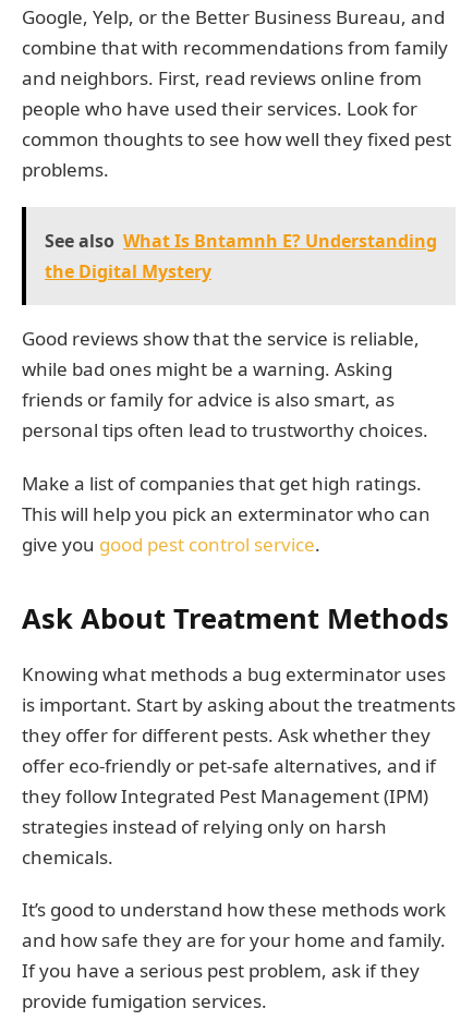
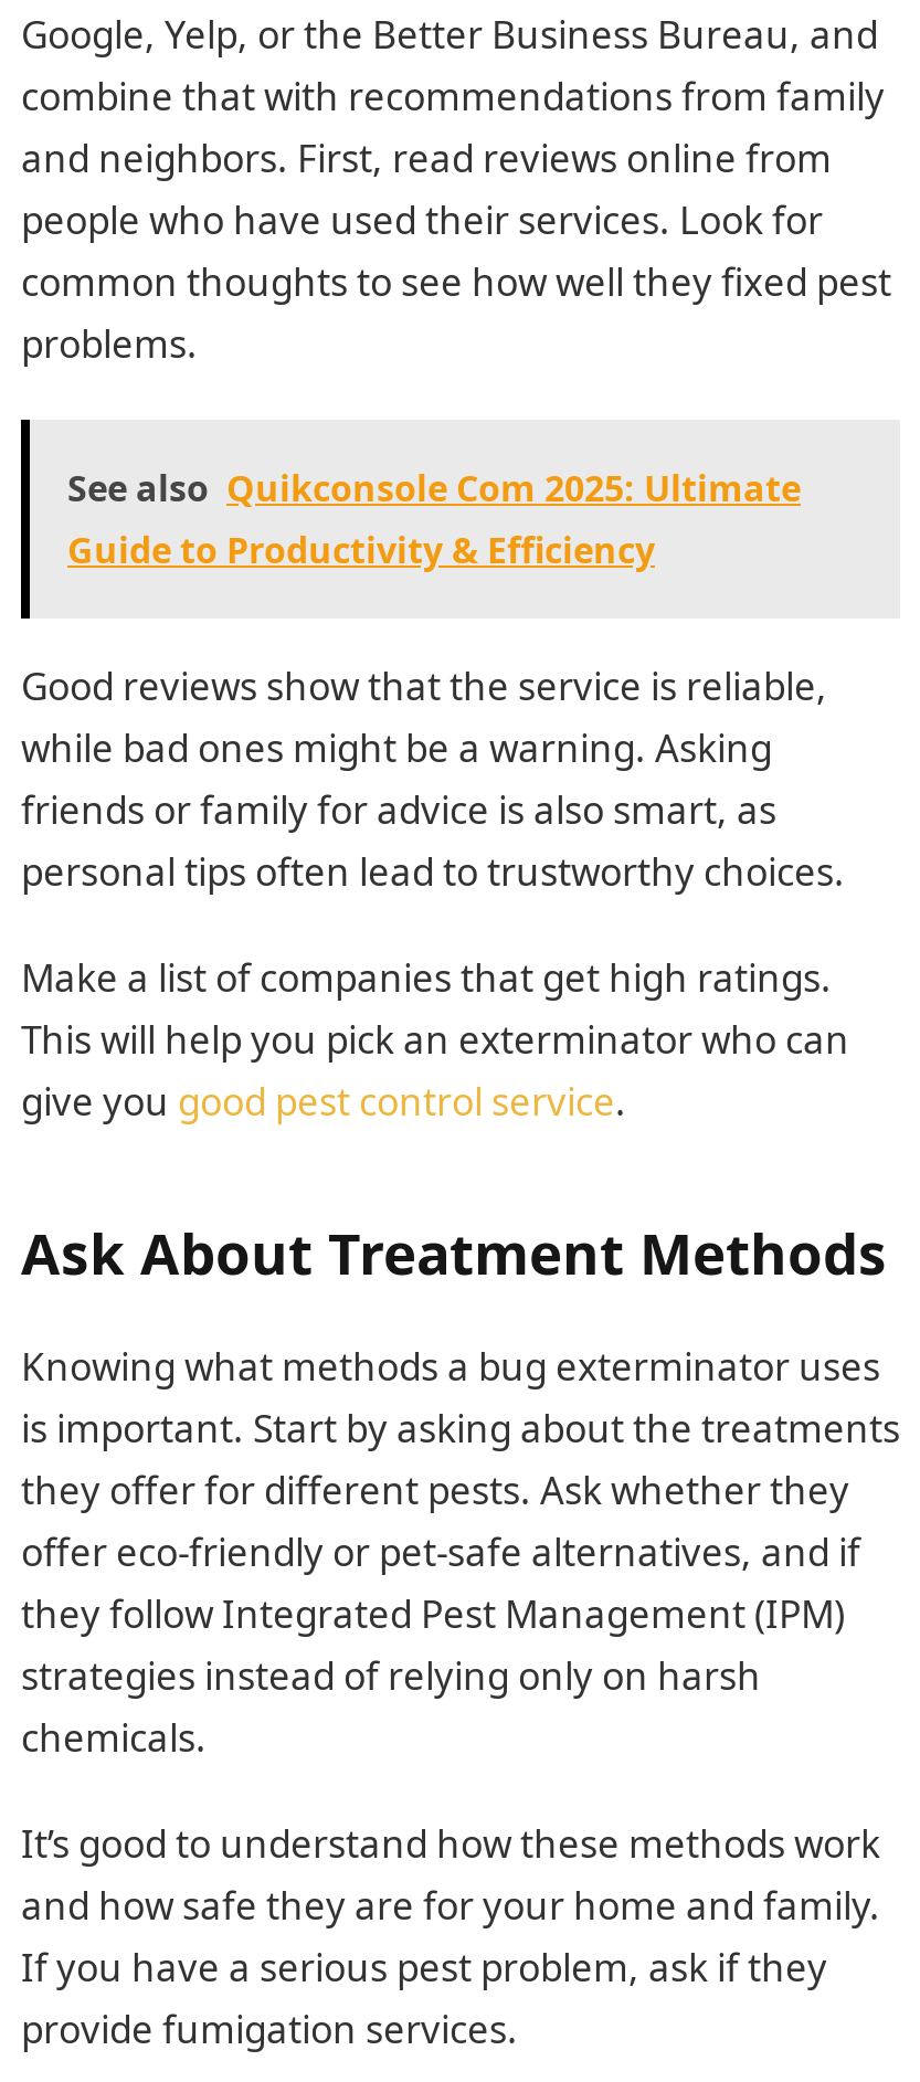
[45,229,437,283] See also What Is Bntamnh E? Understanding | the Digital Mystery -> [67,464,801,575] See also Quikconsole Com 2025: Ultimate | Guide to Productivity & Efficiency

